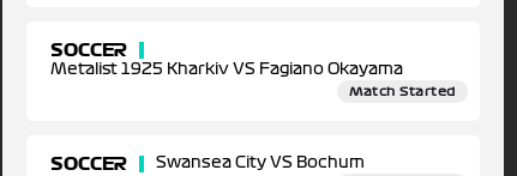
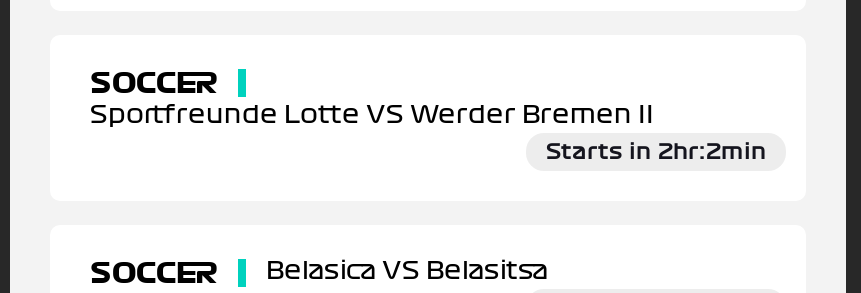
[50,62,403,77] Metalist 1925 Kharkiv VS Fagiano Okayama -> [90,103,654,127] Sportfreunde Lotte VS Werder Bremen II
[349,85,456,98] Match Started -> [546,141,766,163] Starts in 2hr:2min
[156,156,365,170] Swansea City VS Bochum -> [266,259,548,283] Belasica VS Belasitsa

